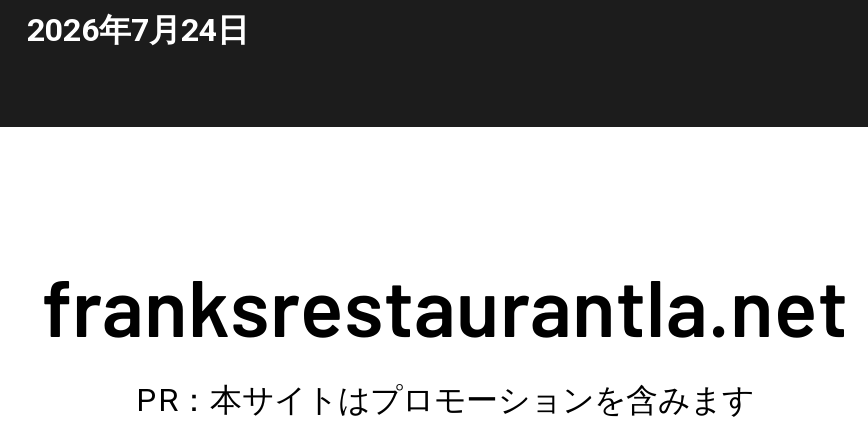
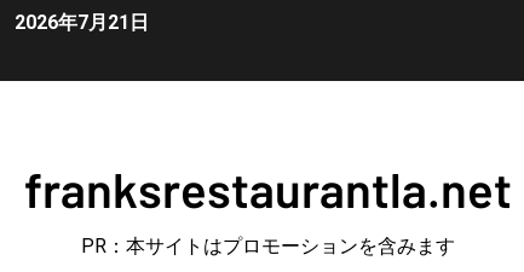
[27,12,249,50] 2026年7月24日 -> [15,11,149,34] 2026年7月21日

